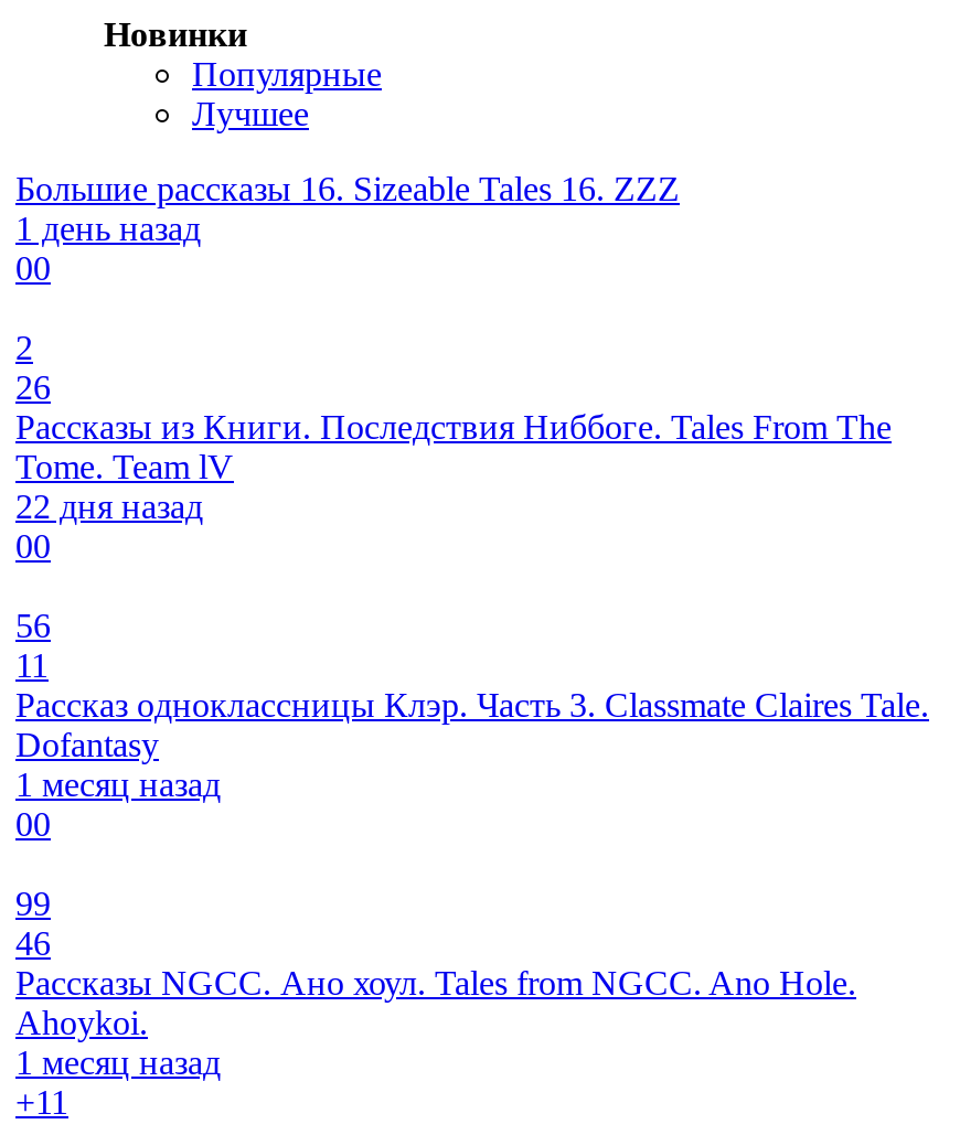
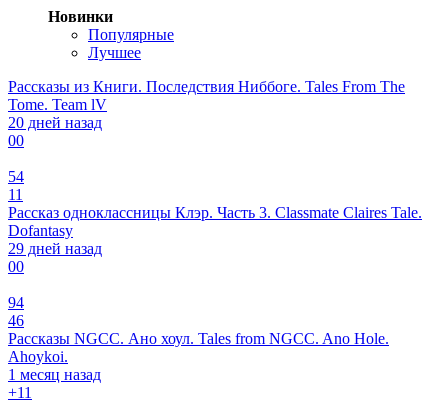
[15,170,680,406] Большие рассказы 16. Sizeable Tales 16. ZZZ | 1 день назад | 00 | 2 | 26 -> none
[15,488,203,525] 22 дня назад -> [8,114,102,131] 20 дней назад
[15,607,51,645] 56 -> [8,168,24,185] 54
[15,766,221,803] 1 месяц назад -> [8,240,102,257] 29 дней назад
[15,885,51,923] 99 -> [8,294,24,311] 94

